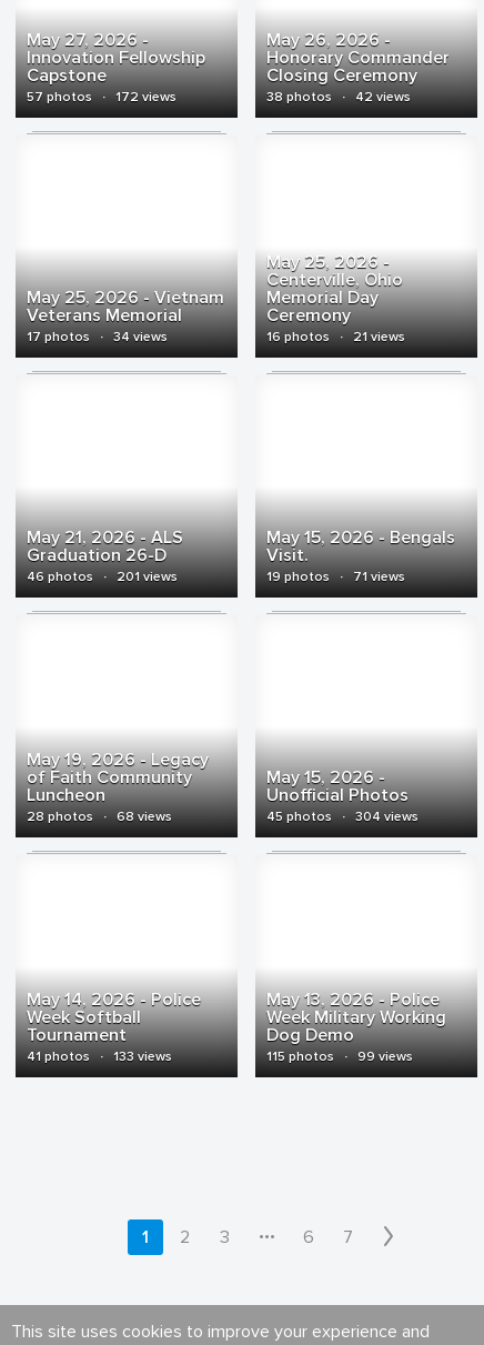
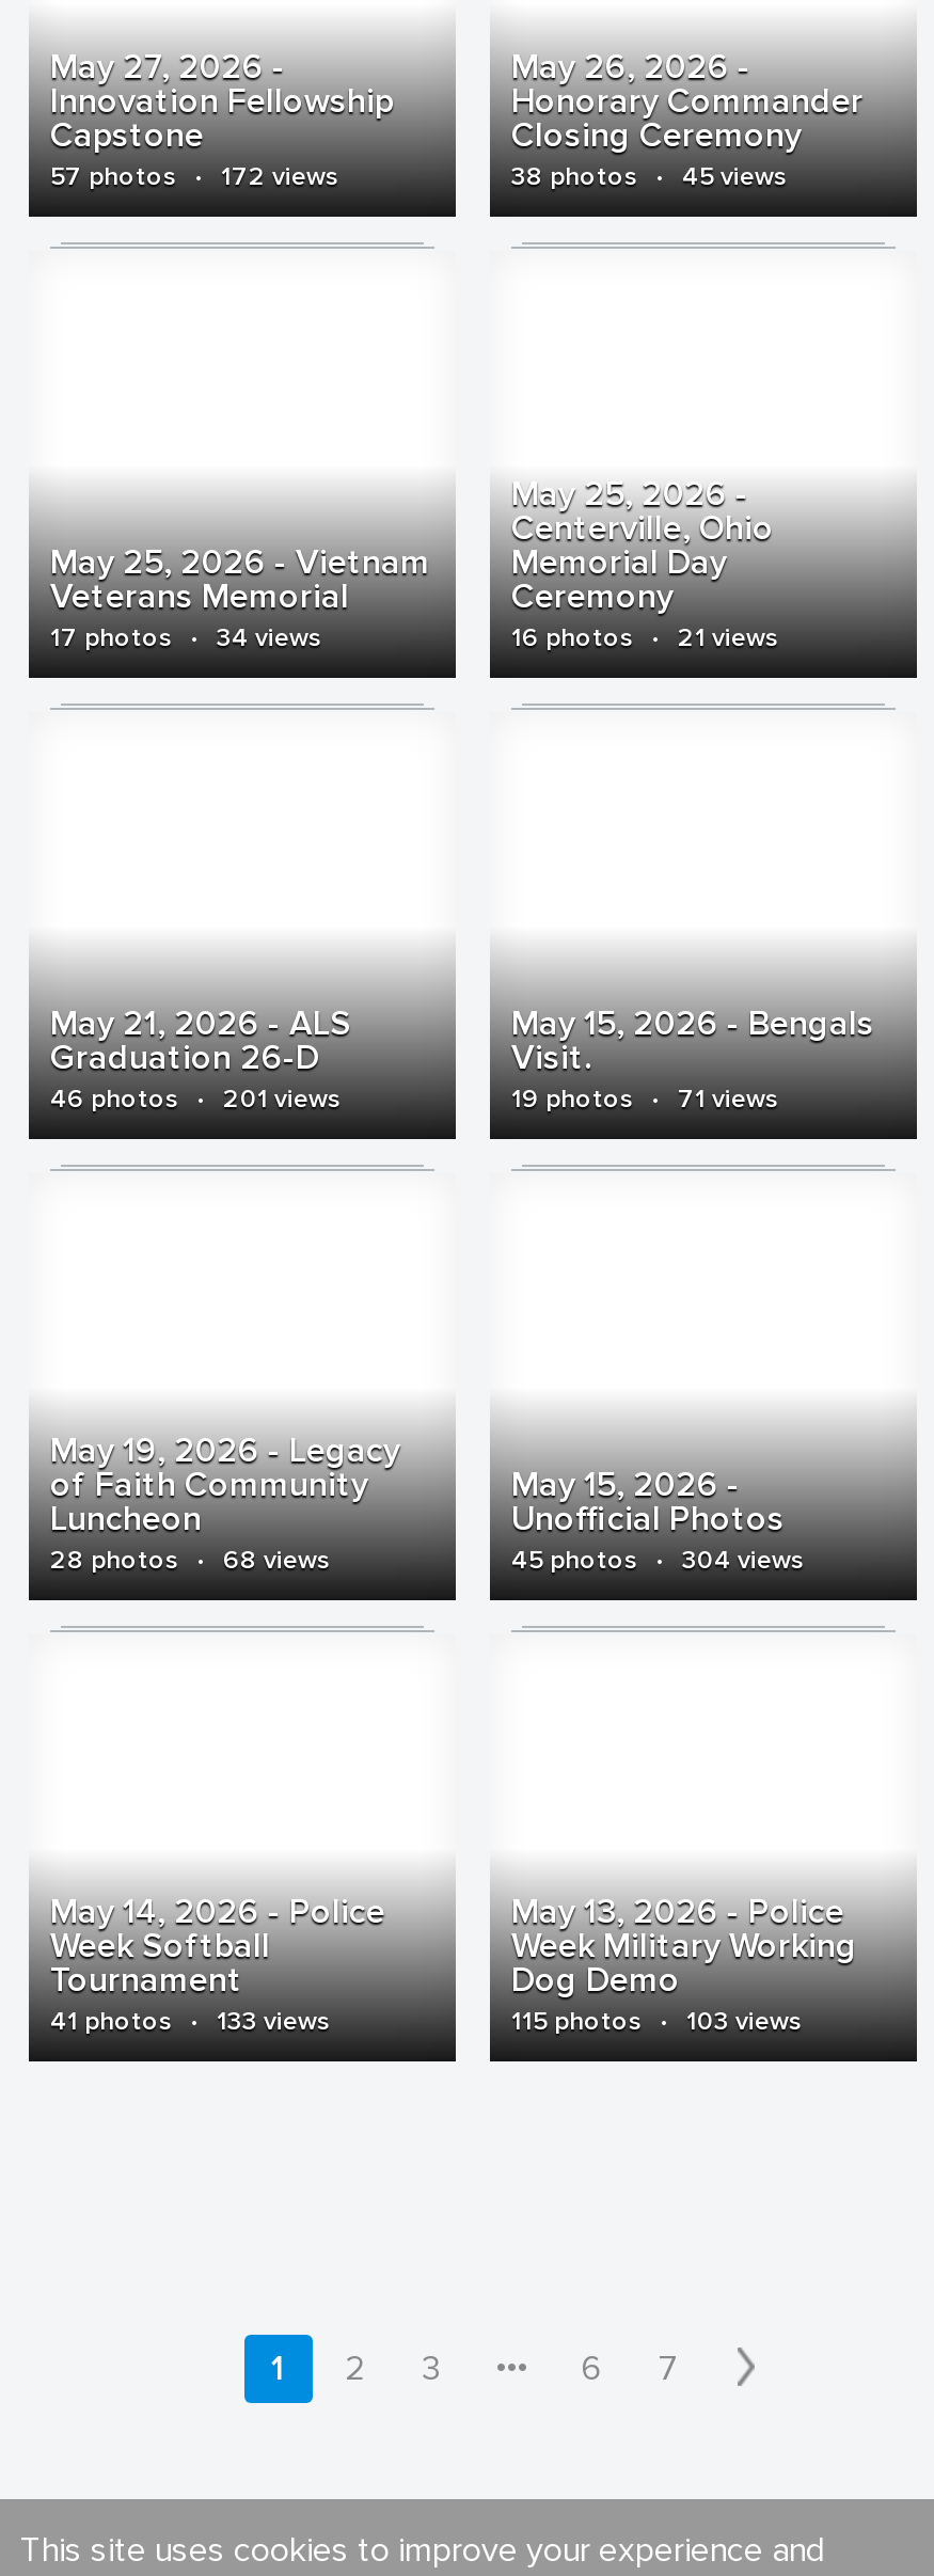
[266,89,411,106] 38 photos · 42 views -> [511,161,787,193] 38 photos · 45 views
[266,1048,413,1065] 115 photos · 99 views -> [511,2006,802,2038] 115 photos · 103 views

